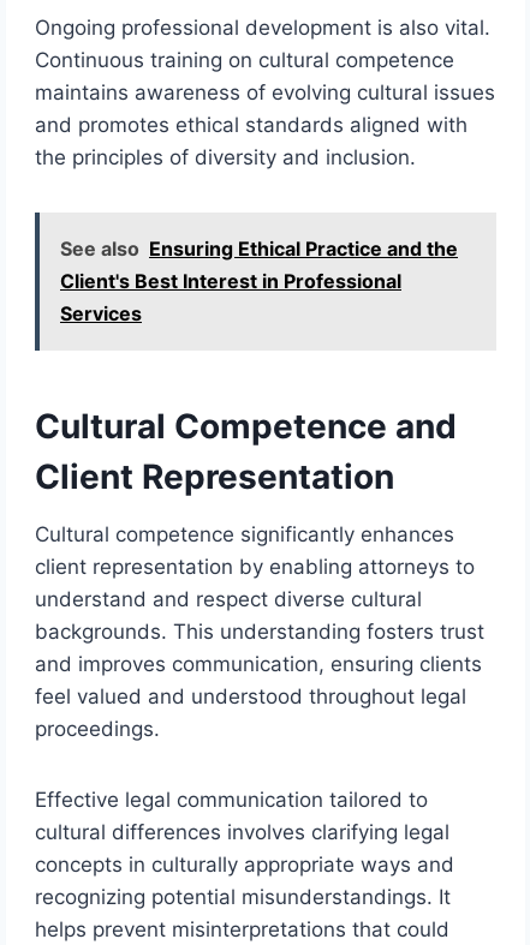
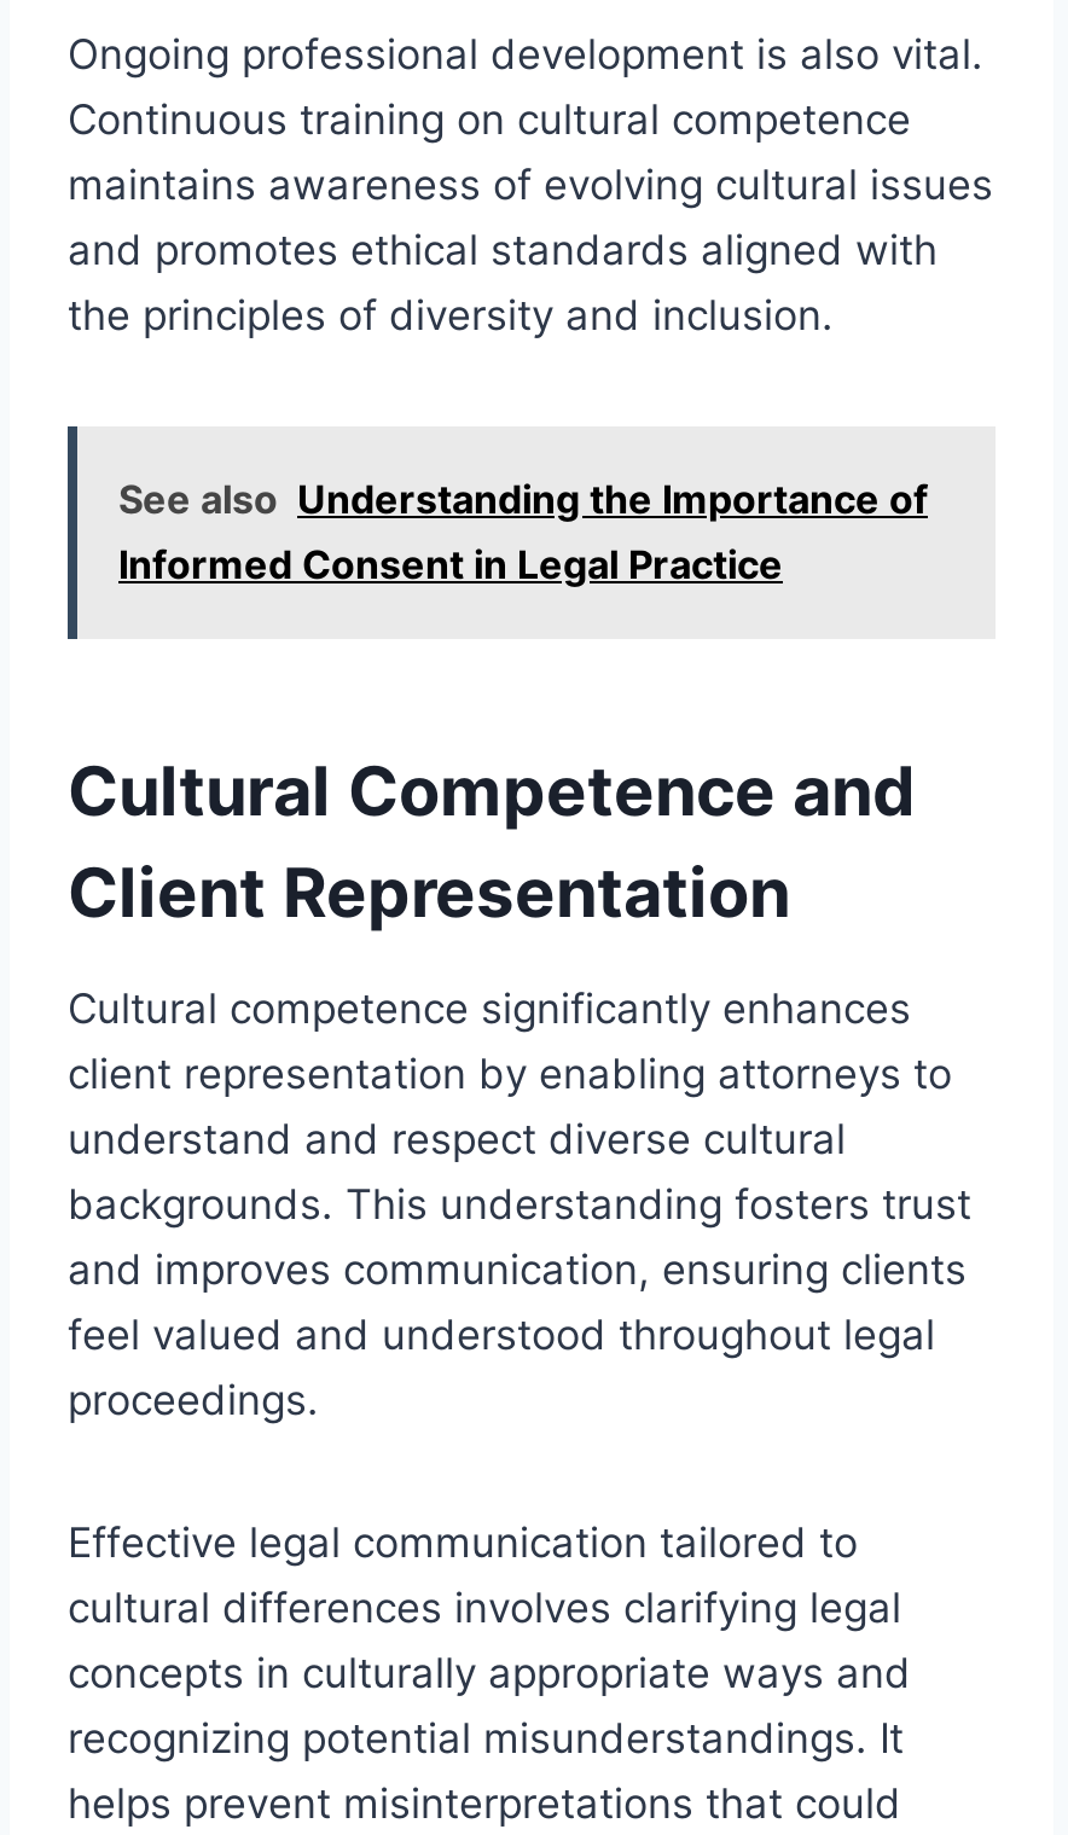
[60,236,458,325] See also Ensuring Ethical Practice and the | Client's Best Interest in Professional | Services -> [118,474,928,587] See also Understanding the Importance of | Informed Consent in Legal Practice

